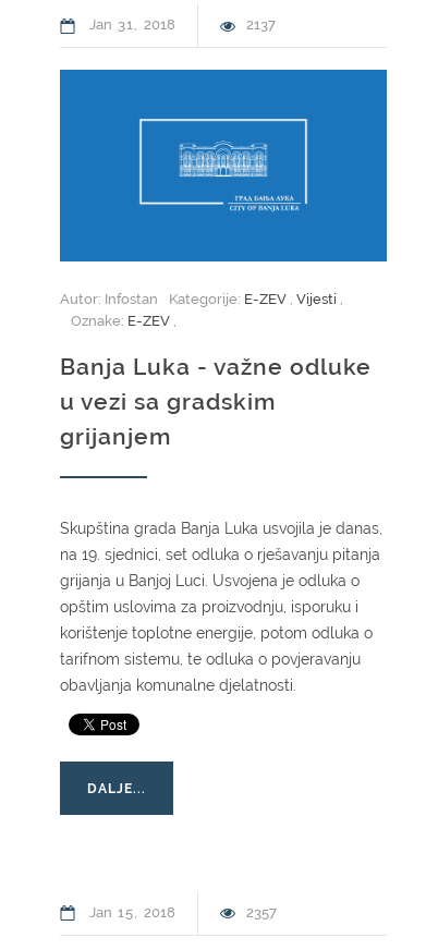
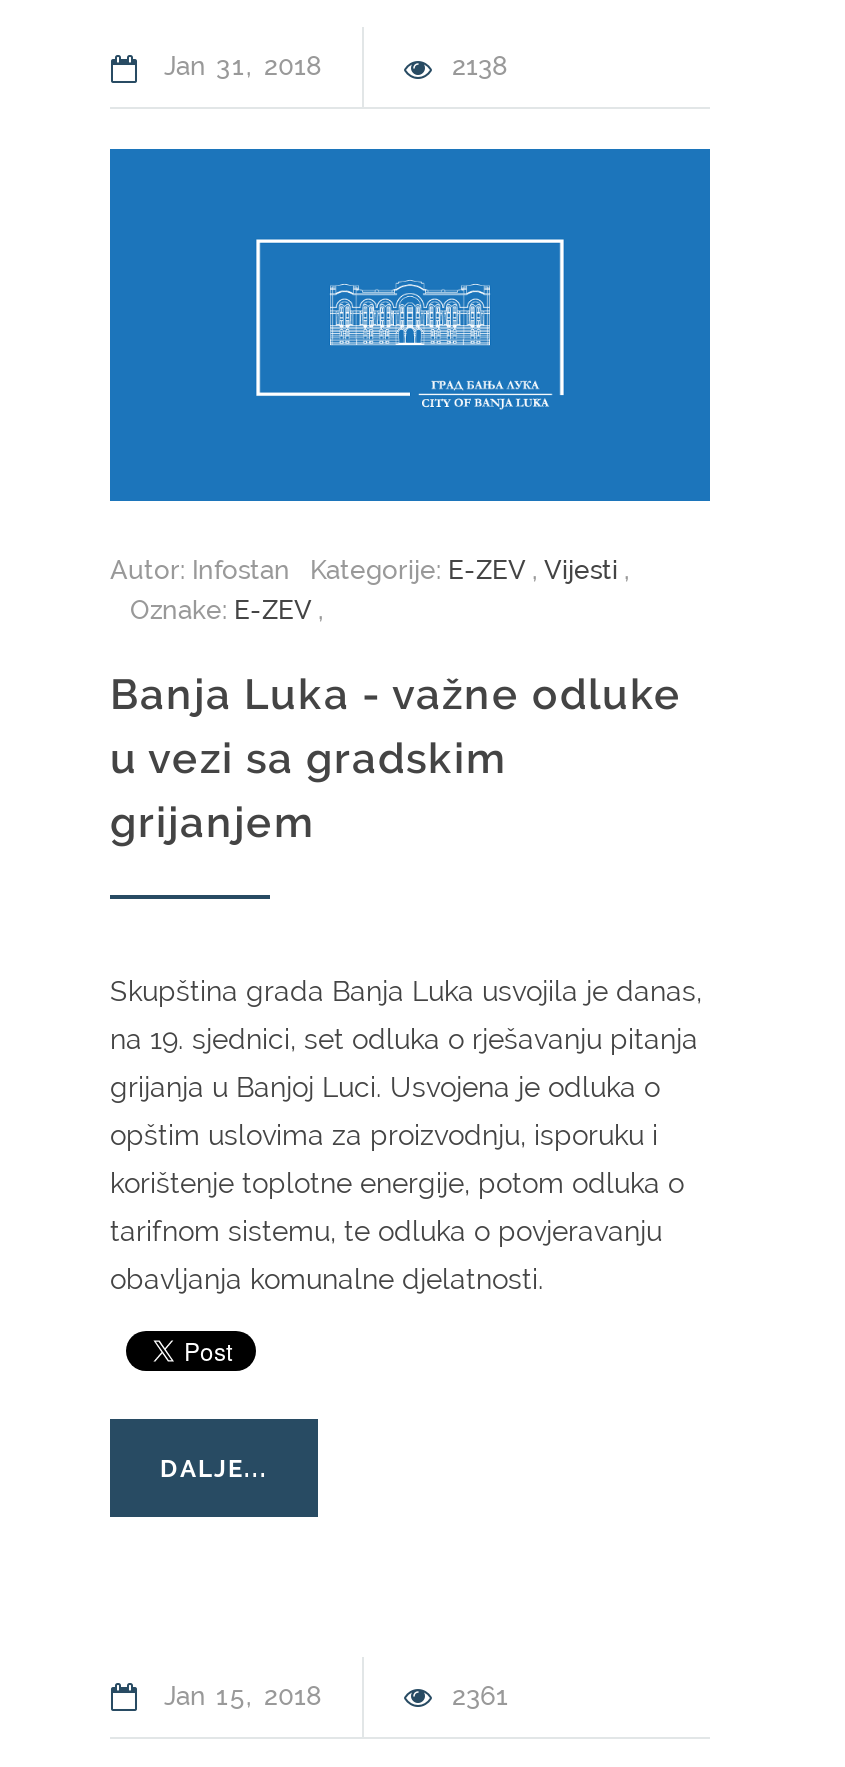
[246,17,276,33] 2137 -> [452,52,508,82] 2138
[246,904,277,920] 2357 -> [452,1680,508,1710] 2361

